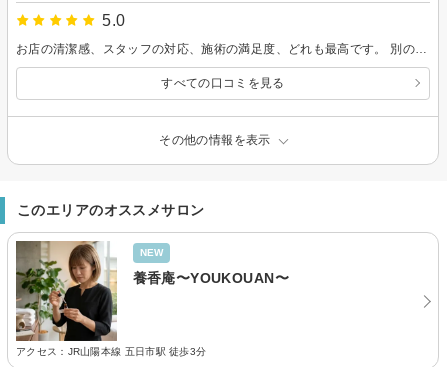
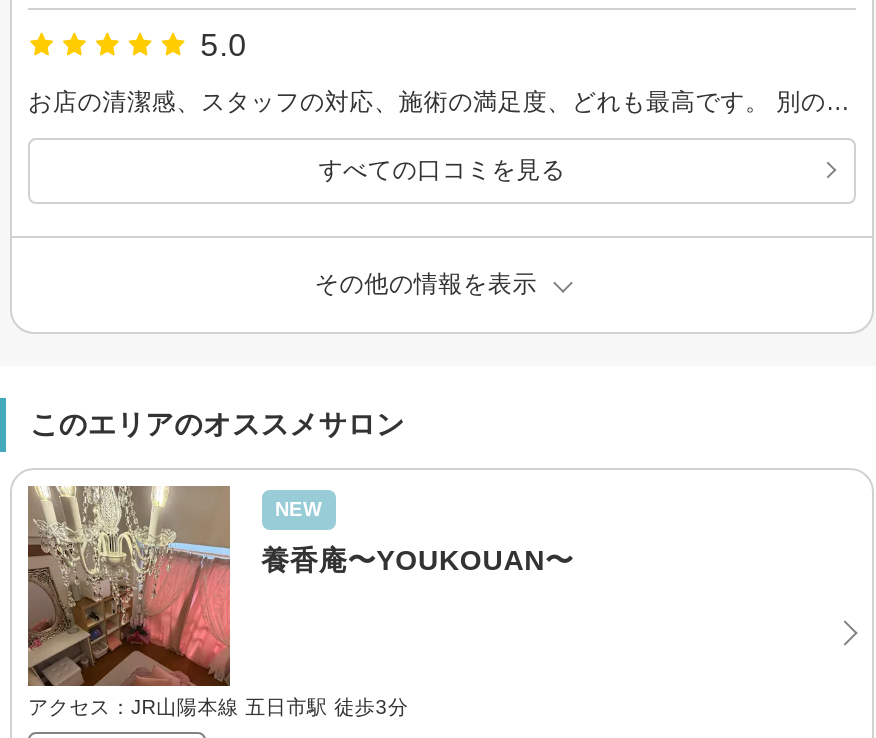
[16,240,118,342] [image] -> [28,484,232,688] [image]

